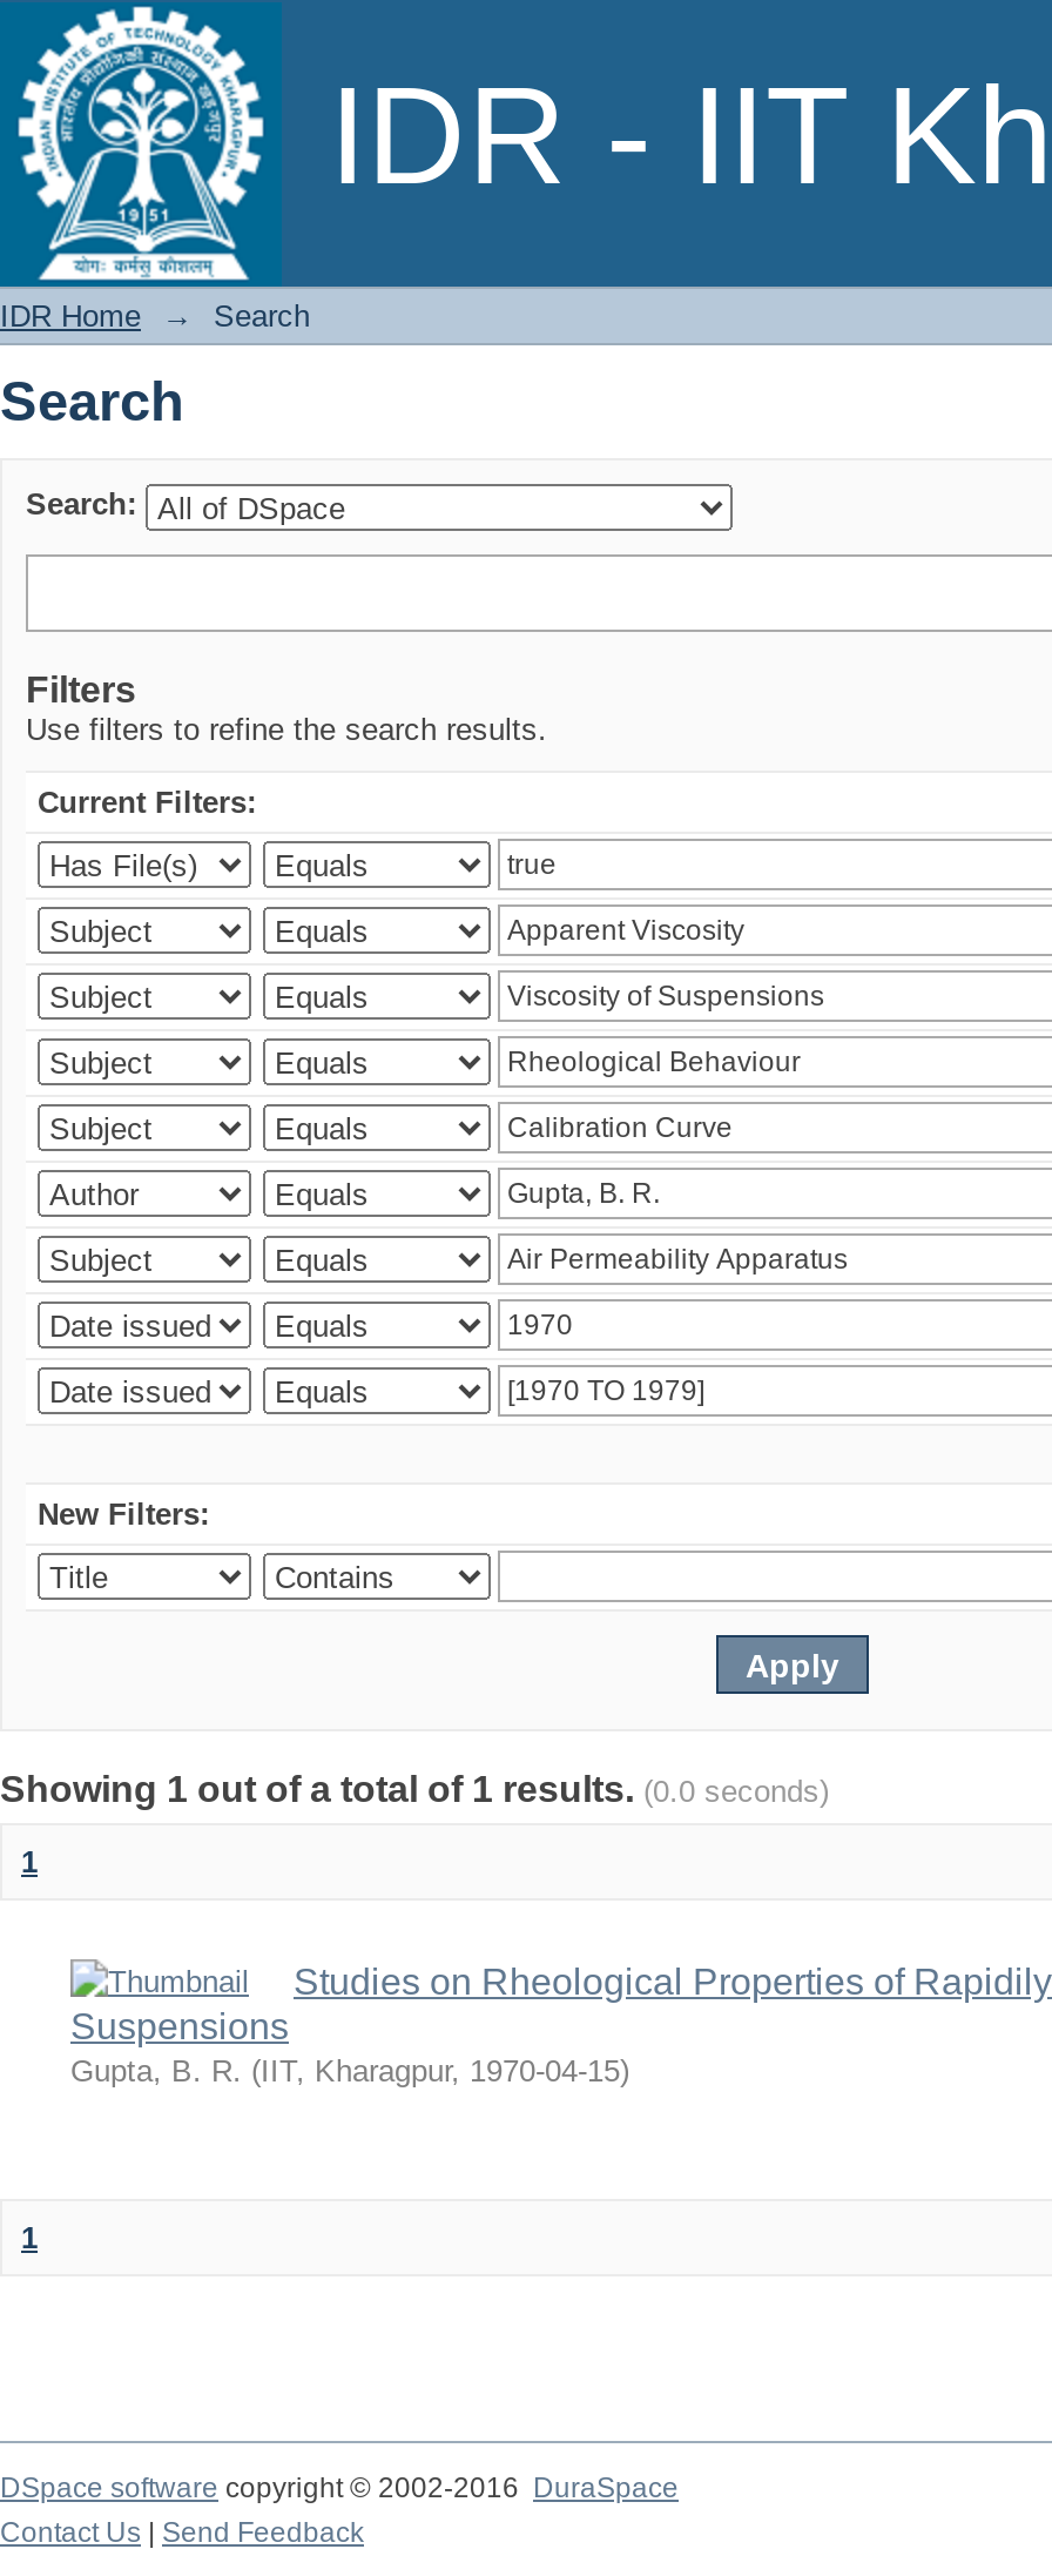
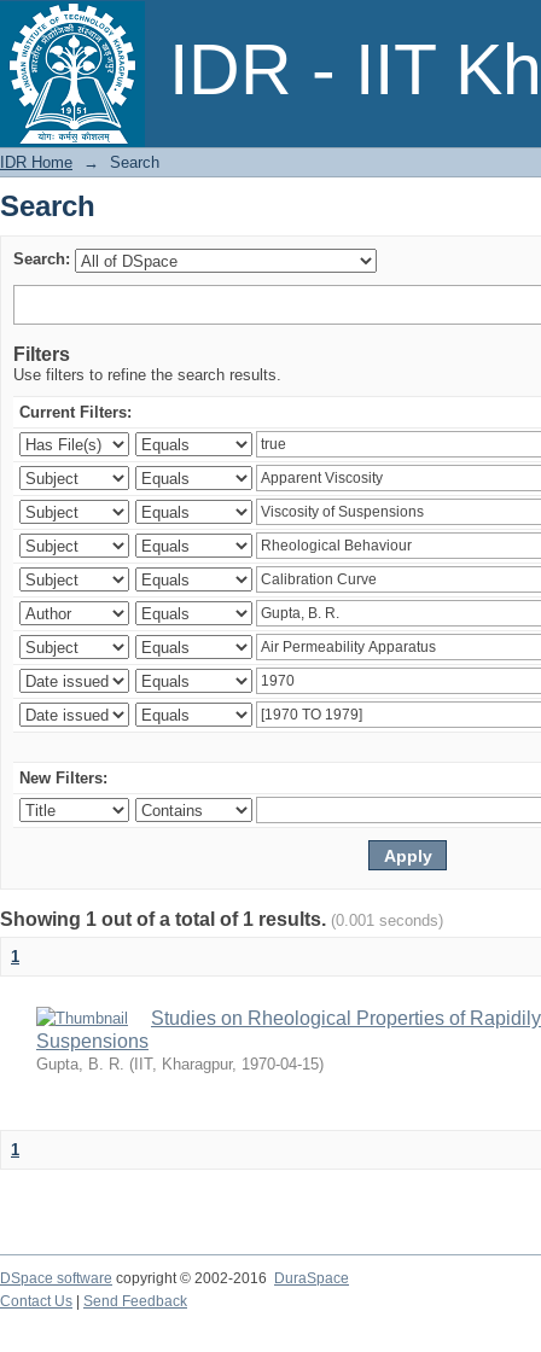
[0,1769,829,1809] Showing 1 out of a total of 1 results. (0.0 seconds) -> [0,909,443,929] Showing 1 out of a total of 1 results. (0.001 seconds)

